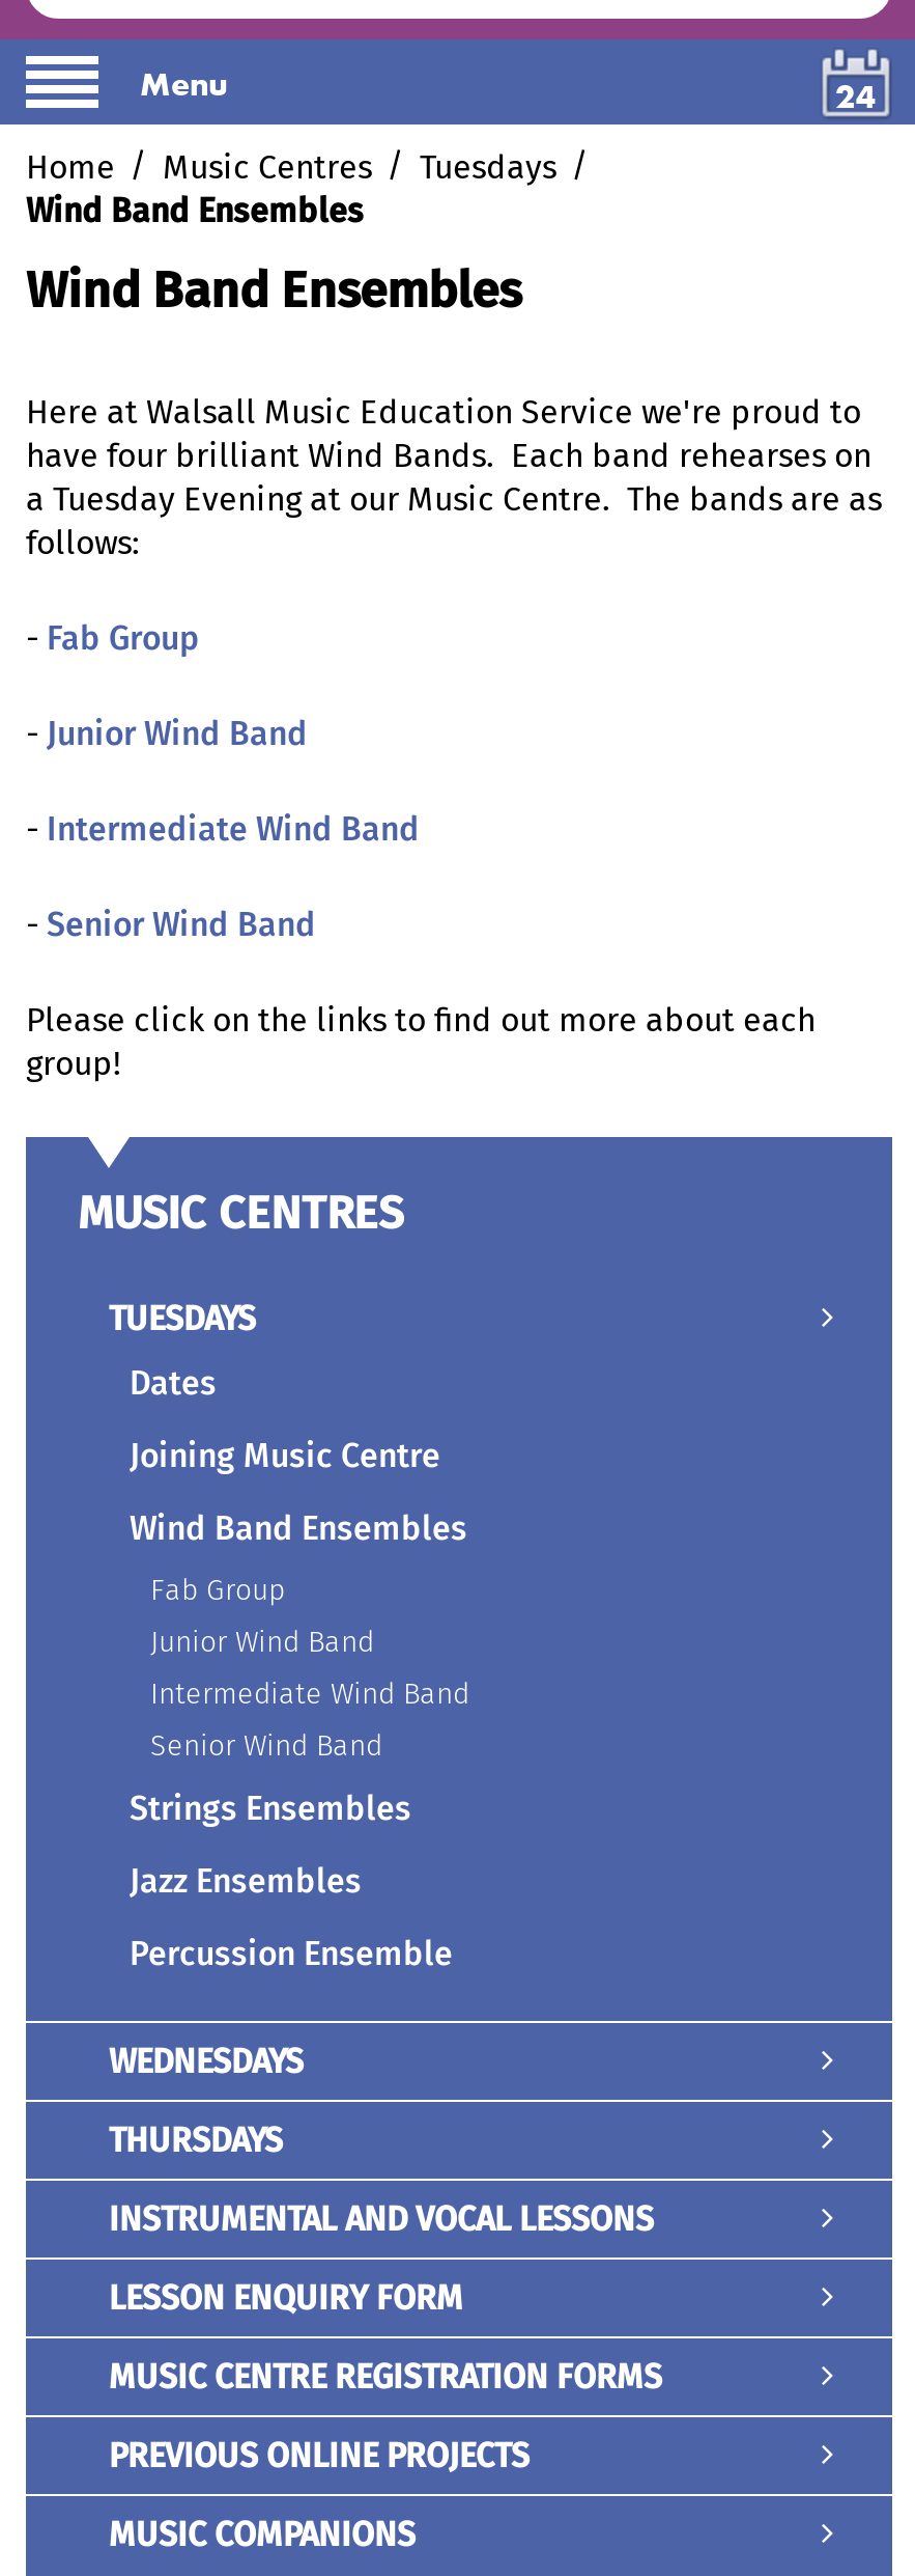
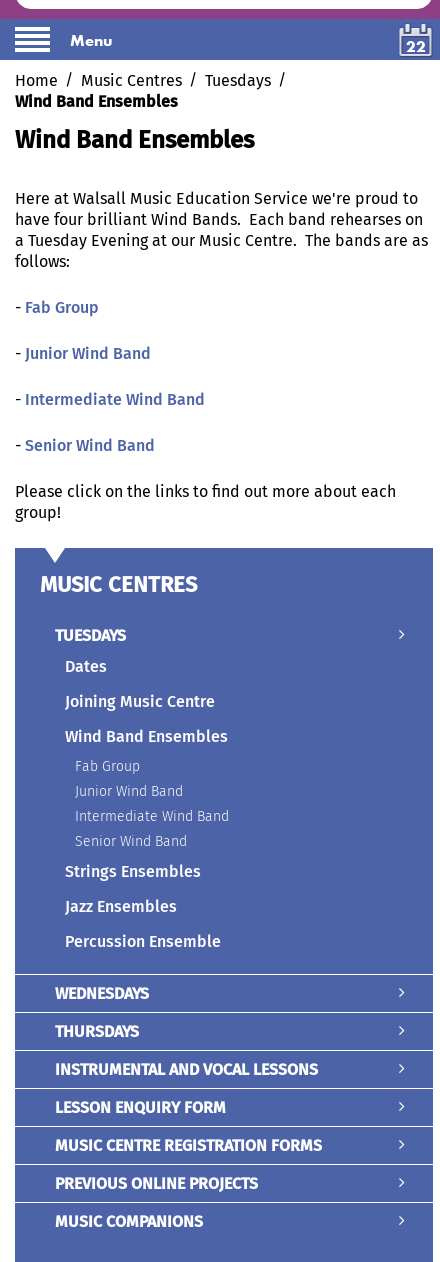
[835,76,877,116] 24 -> [405,37,425,56] 22

